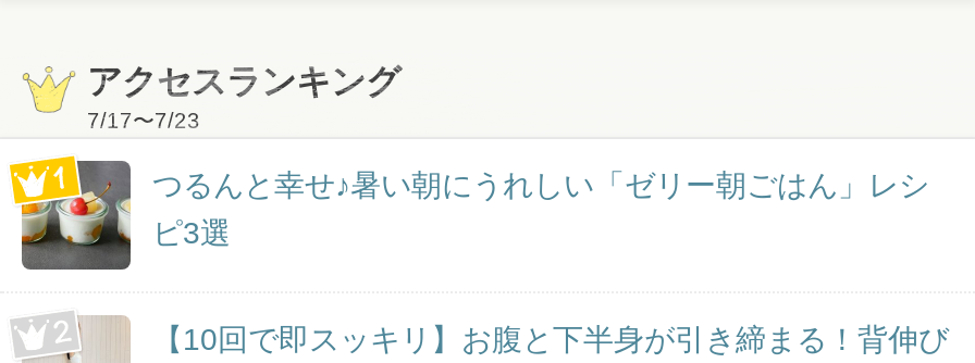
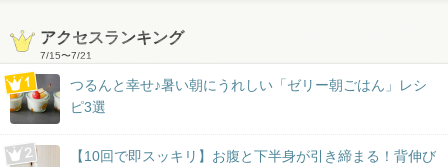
[87,108,200,132] 7/17〜7/23 -> [40,50,92,61] 7/15〜7/21

